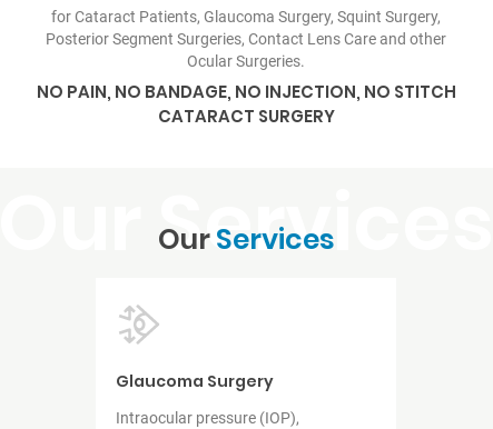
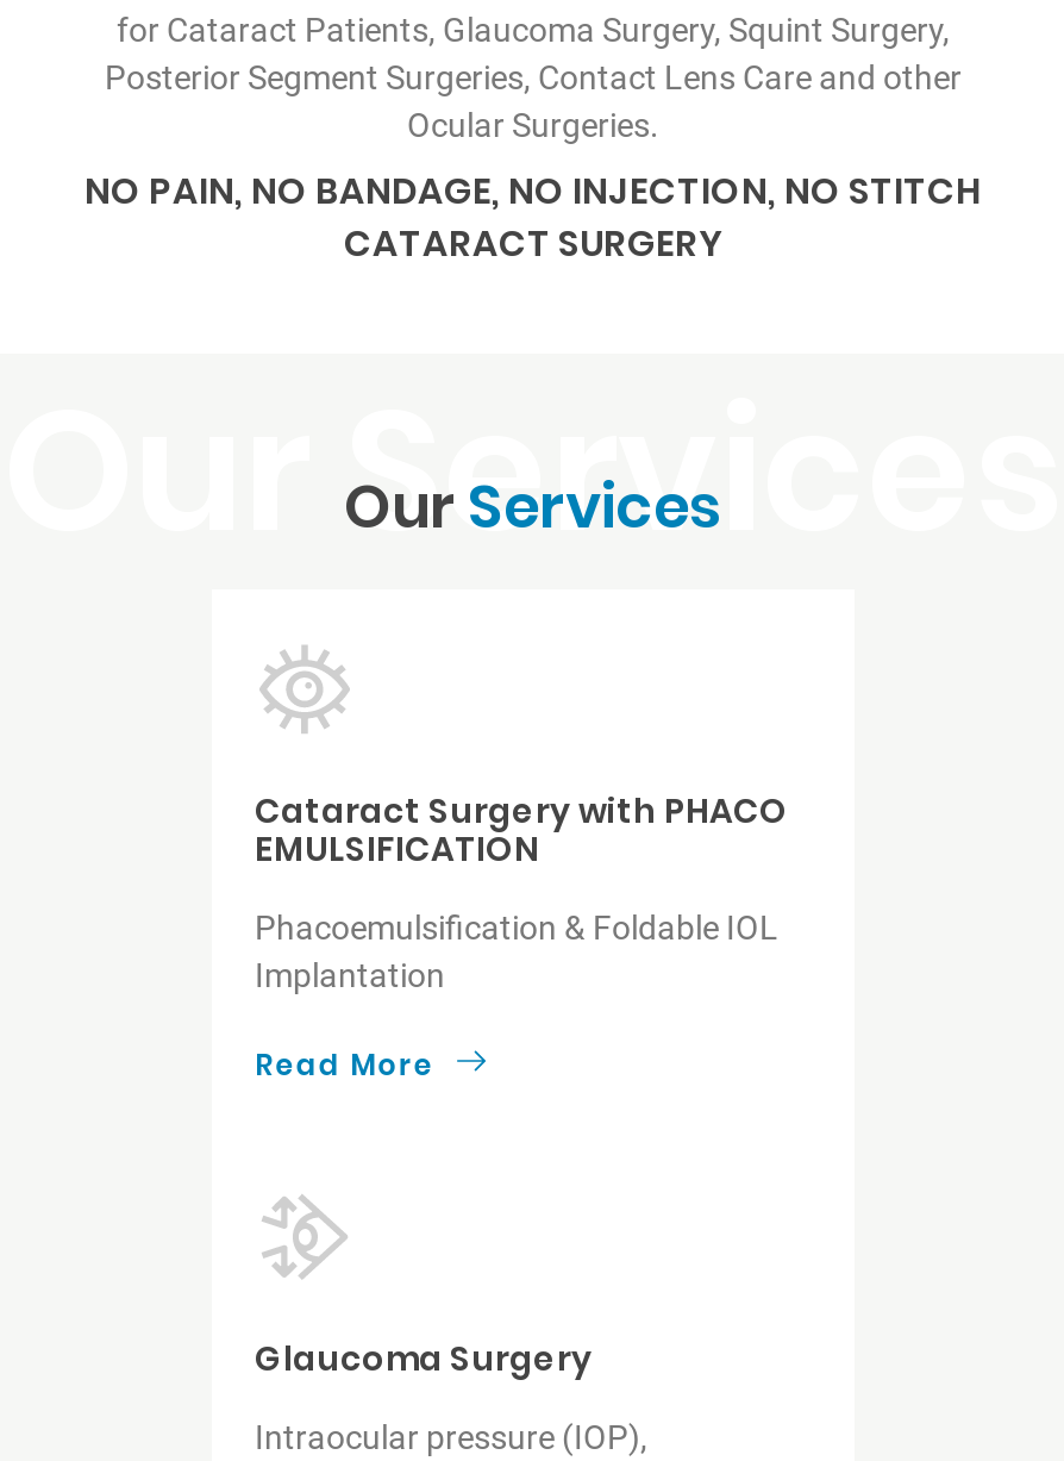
none -> [255,787,788,1085] Cataract Surgery with PHACO | EMULSIFICATION | Phacoemulsification & Foldable IOL | Implantation | Read More

